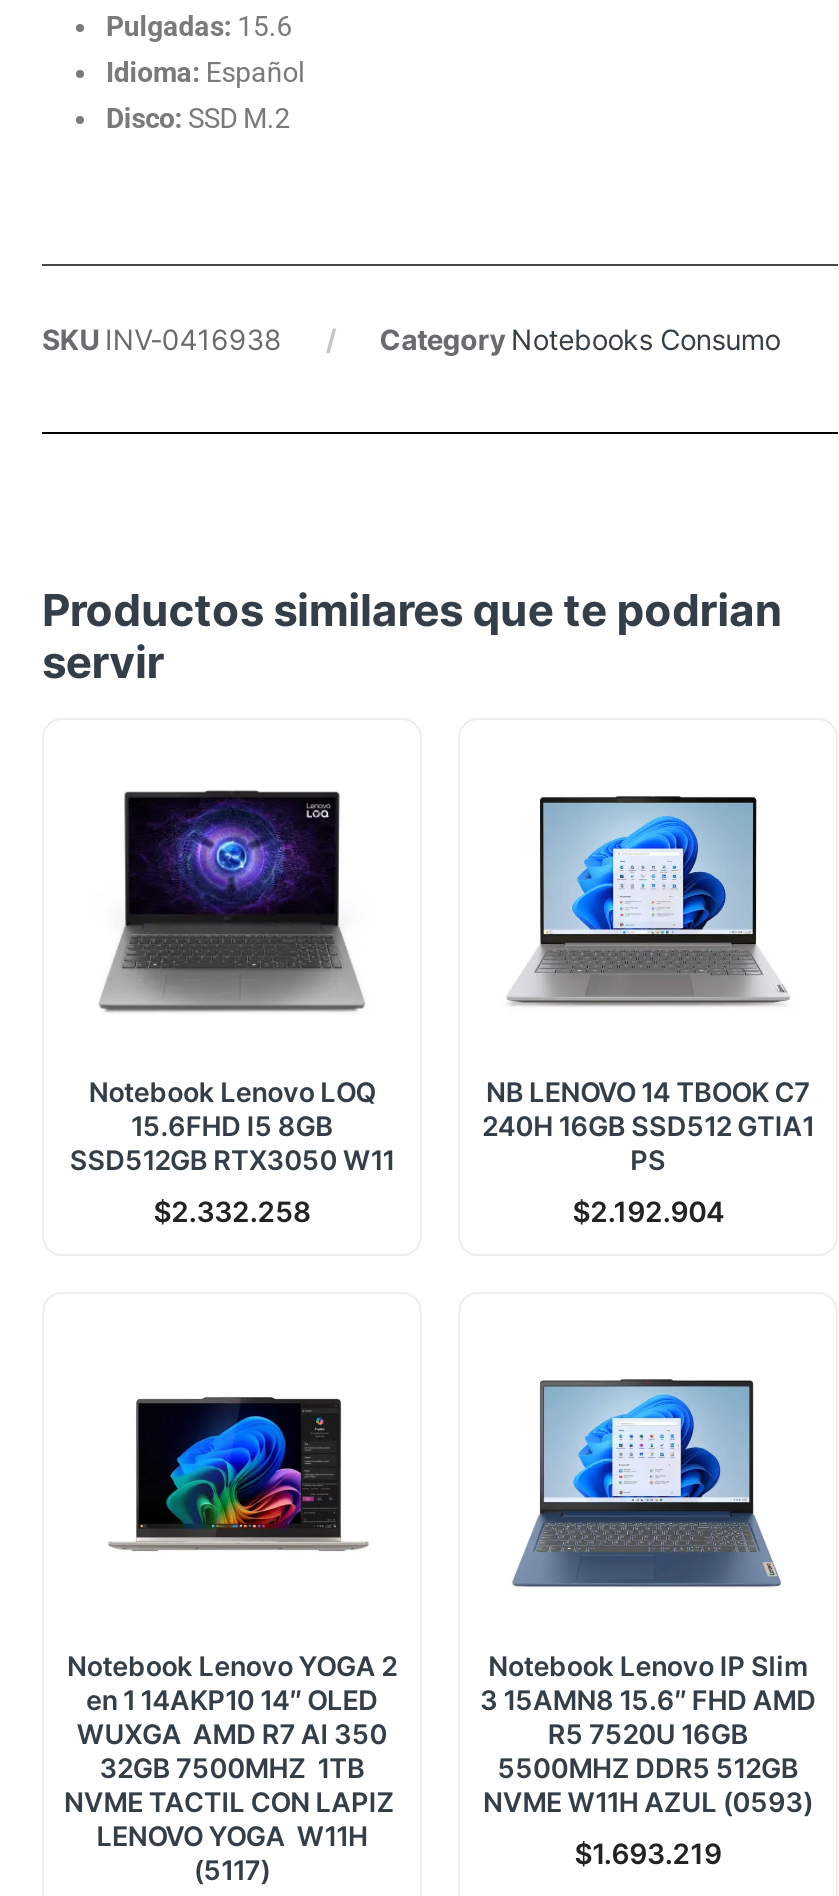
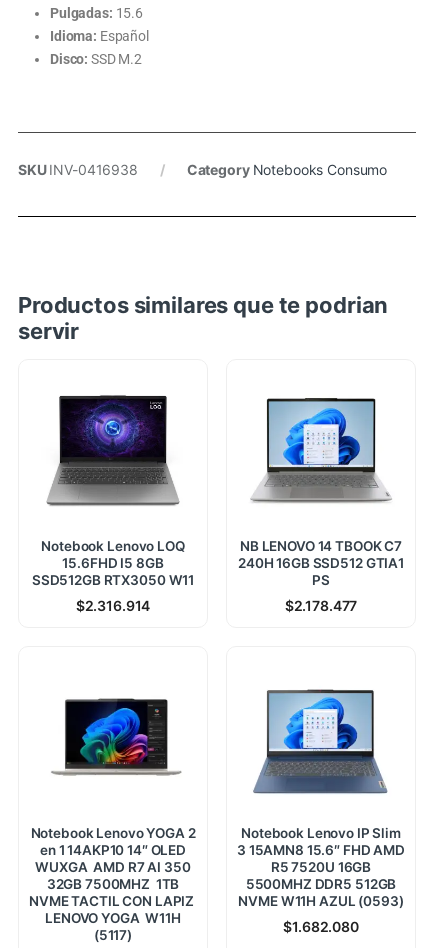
[153,1193,311,1227] $2.332.258 -> [76,596,150,613] $2.316.914
[572,1193,724,1227] $2.192.904 -> [285,596,357,613] $2.178.477
[574,1835,722,1869] $1.693.219 -> [283,917,359,934] $1.682.080

